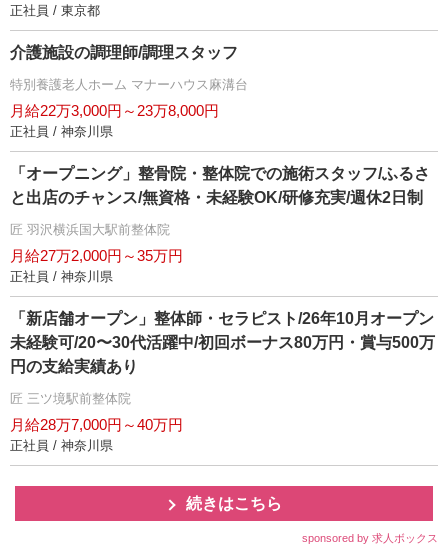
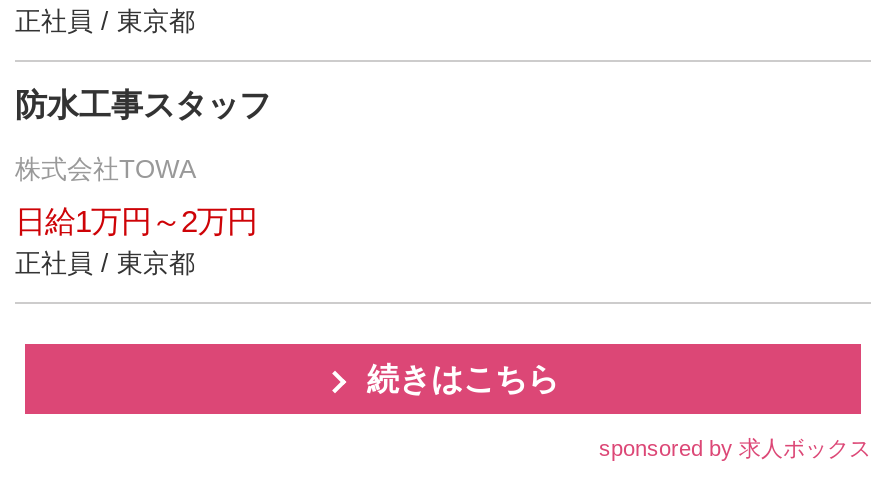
[10,44,435,453] 介護施設の調理師/調理スタッフ | 特別養護老人ホーム マナーハウス麻溝台 | 月給22万3,000円～23万8,000円 | 正社員 / 神奈川県 | 「オープニング」整骨院・整体院での施術スタッフ/ふるさ | と出店のチャンス/無資格・未経験OK/研修充実/週休2日制 | 匠 羽沢横浜国大駅前整体院 | 月給27万2,000円～35万円 | 正社員 / 神奈川県 | 「新店舗オープン」整体師・セラピスト/26年10月オープン | 未経験可/20〜30代活躍中/初回ボーナス80万円・賞与500万 | 円の支給実績あり | 匠 三ツ境駅前整体院 | 月給28万7,000円～40万円 | 正社員 / 神奈川県 -> [15,88,271,278] 防水工事スタッフ | 株式会社TOWA | 日給1万円～2万円 | 正社員 / 東京都

